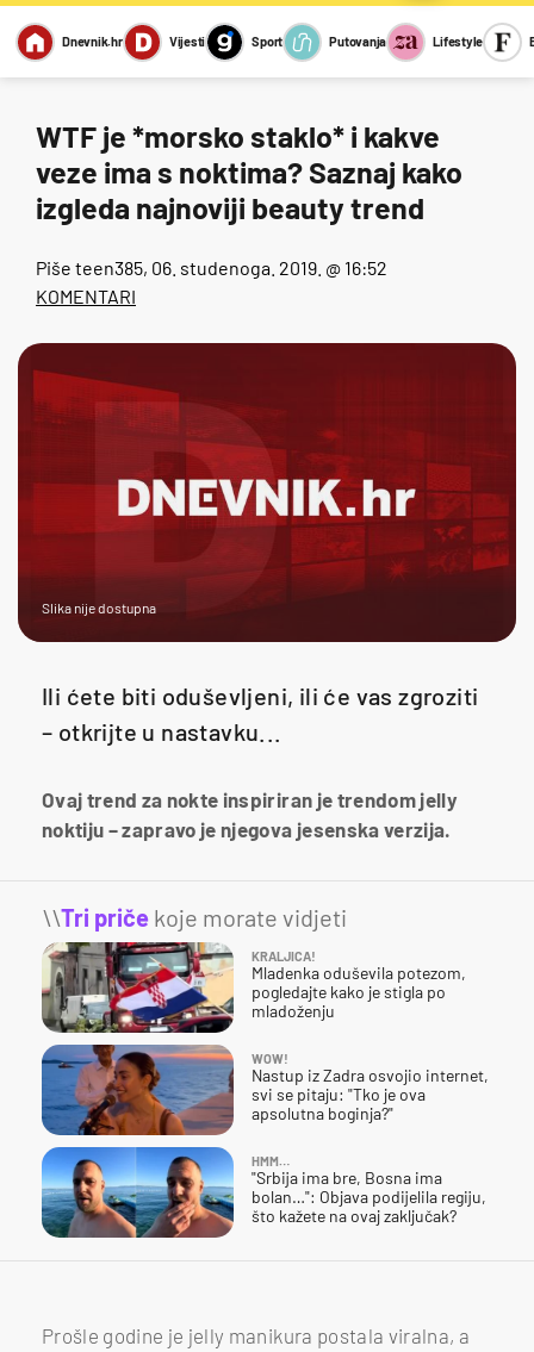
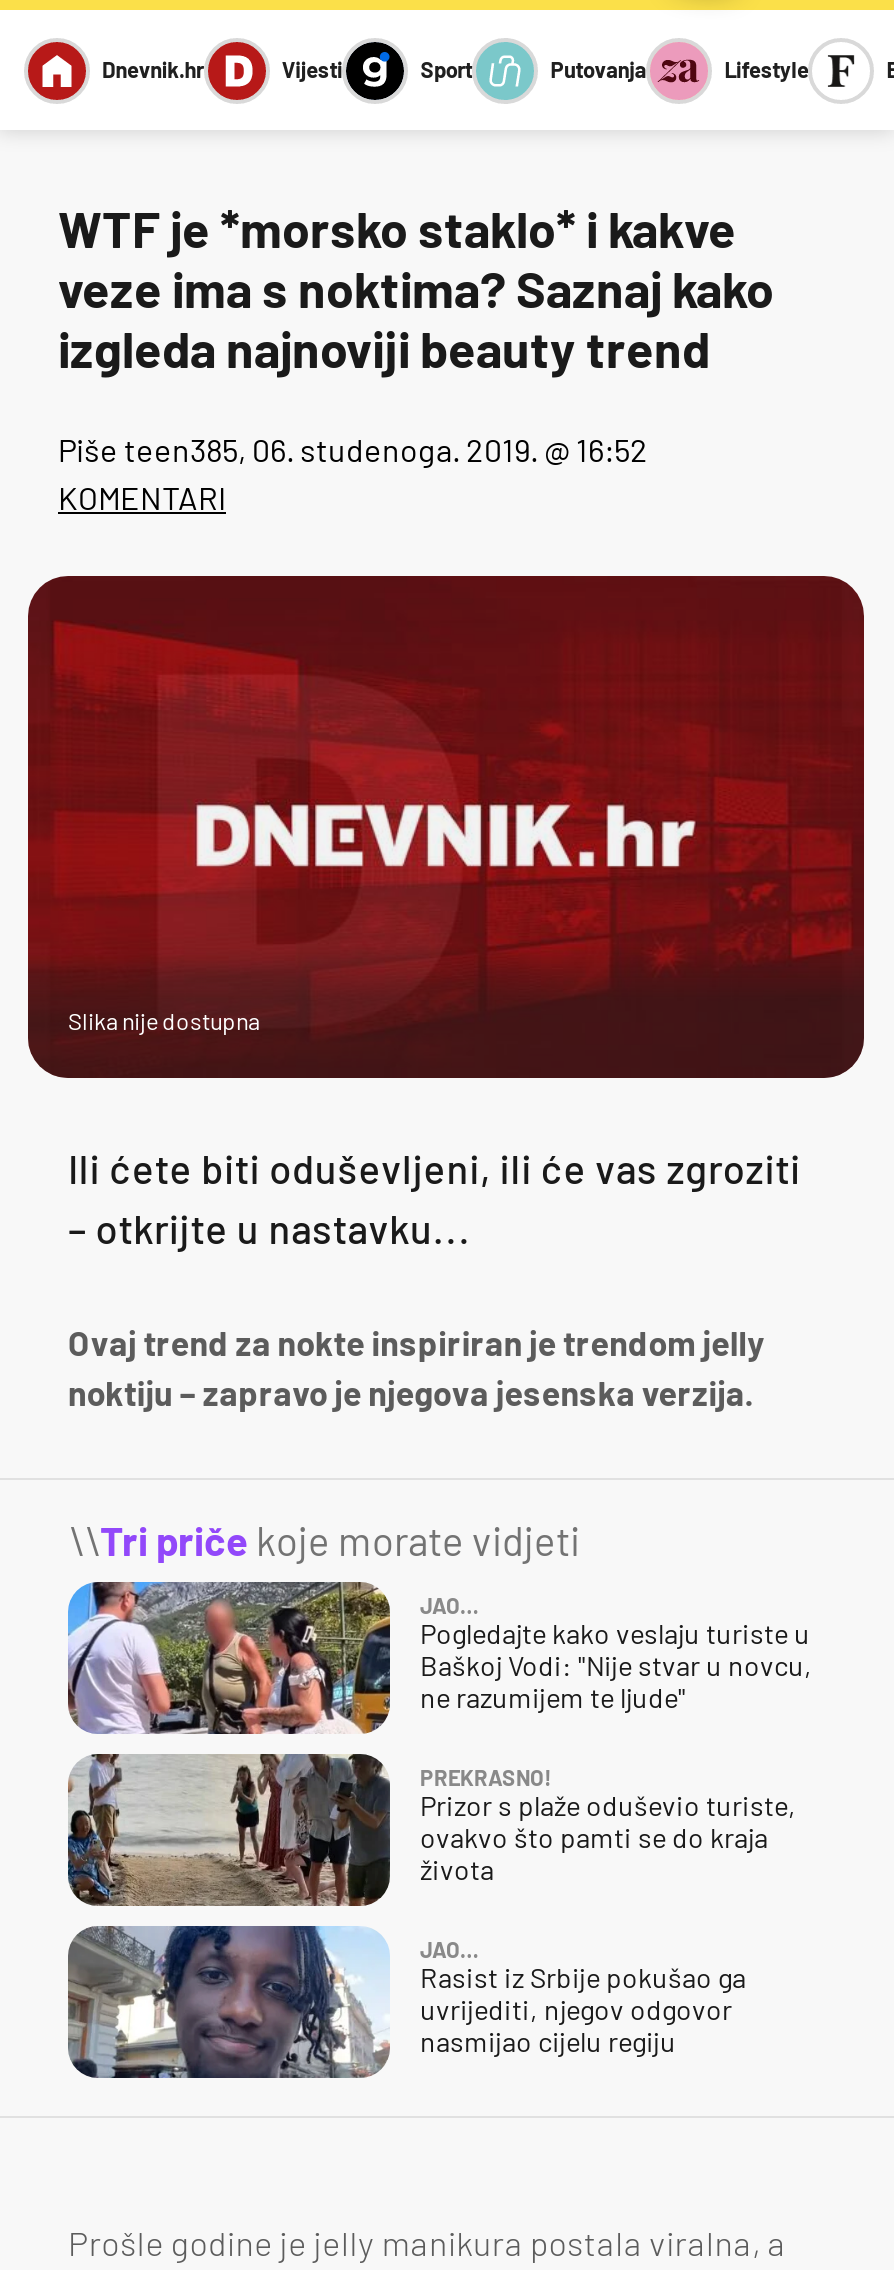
[42,941,466,1034] [image] | KRALJICA! | Mladenka oduševila potezom, | pogledajte kako je stigla po | mladoženju -> [66,1580,812,1734] [image] | JAO… | Pogledajte kako veslaju turiste u | Baškoj Vodi: "Nije stvar u novcu, | ne razumijem te ljude"
[41,1043,489,1136] [image] | WOW! | Nastup iz Zadra osvojio internet, | svi se pitaju: "Tko je ova | apsolutna boginja?" -> [66,1752,796,1908] [image] | PREKRASNO! | Prizor s plaže oduševio turiste, | ovakvo što pamti se do kraja | života
[41,1146,486,1239] [image] | HMM… | "Srbija ima bre, Bosna ima | bolan…": Objava podijelila regiju, | što kažete na ovaj zaključak? -> [66,1924,746,2080] [image] | JAO… | Rasist iz Srbije pokušao ga | uvrijediti, njegov odgovor | nasmijao cijelu regiju

